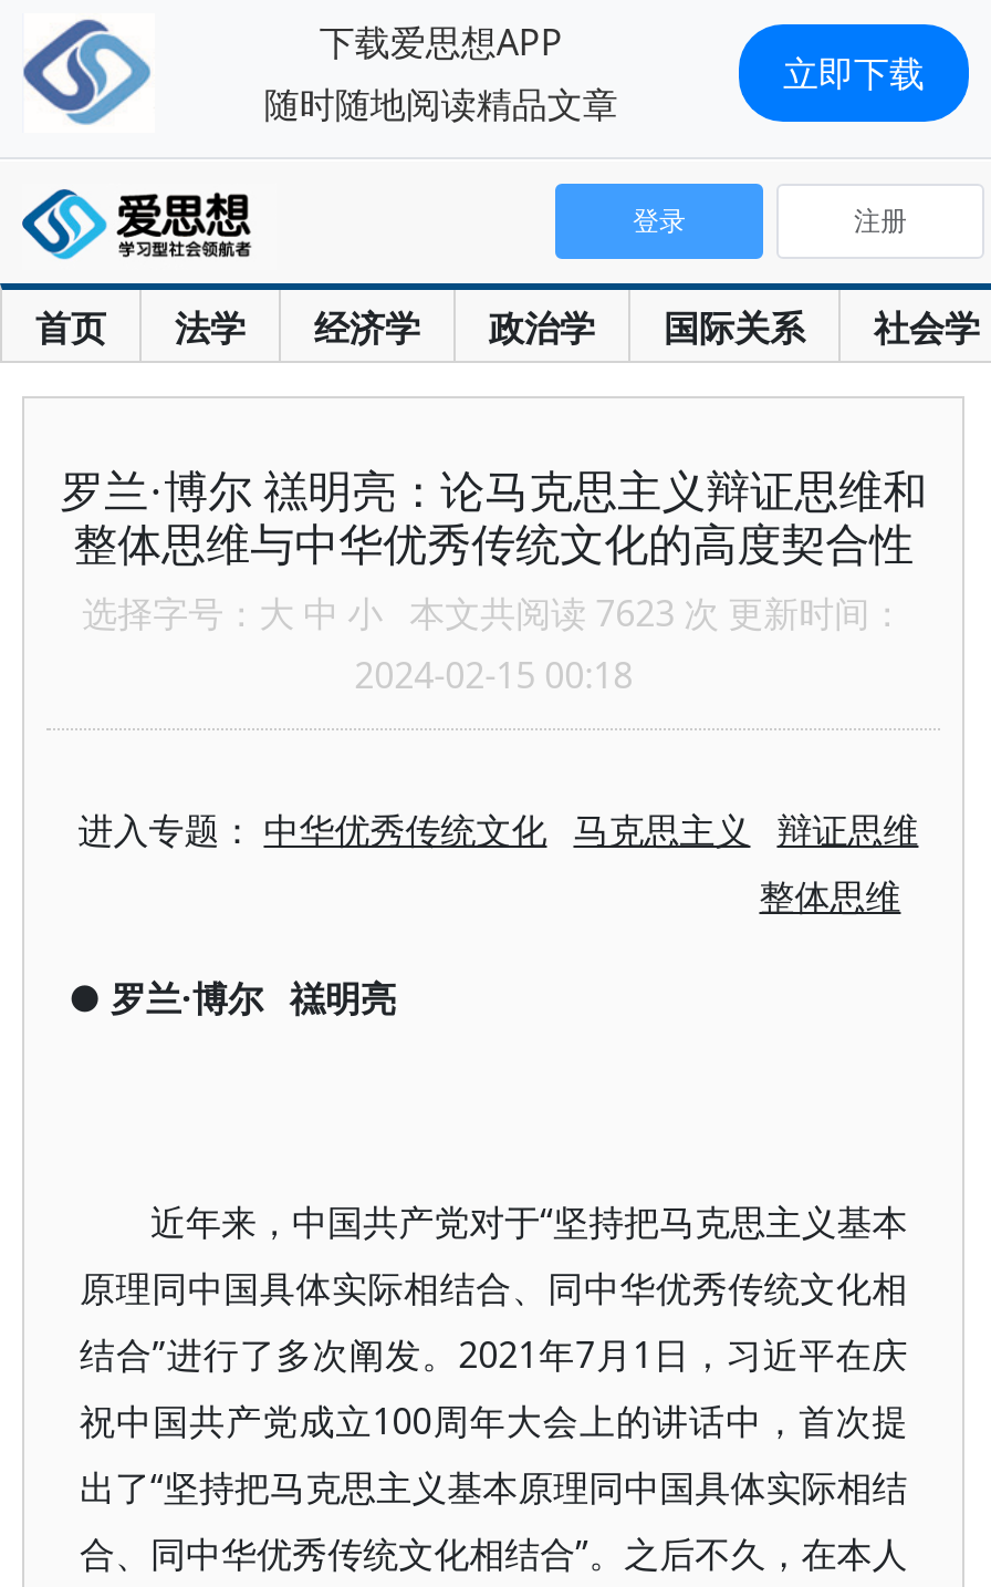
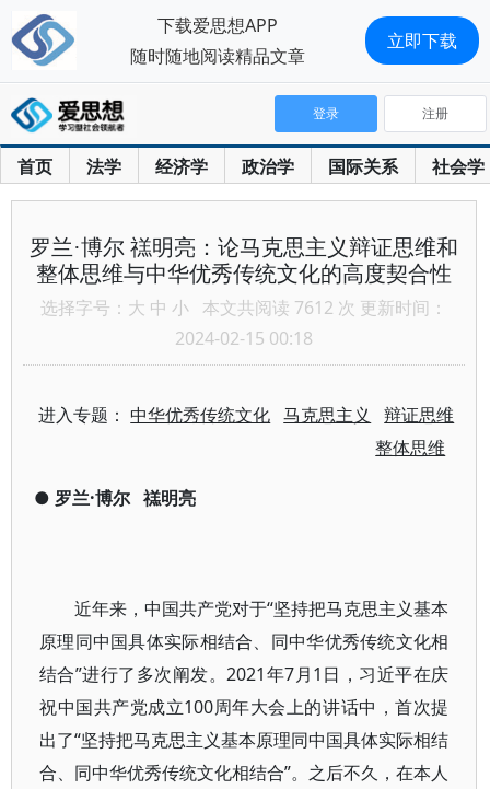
[82,589,905,637] 选择字号：大 中 小本文共阅读 7623 次 更新时间： -> [41,295,447,320] 选择字号：大 中 小本文共阅读 7612 次 更新时间：

